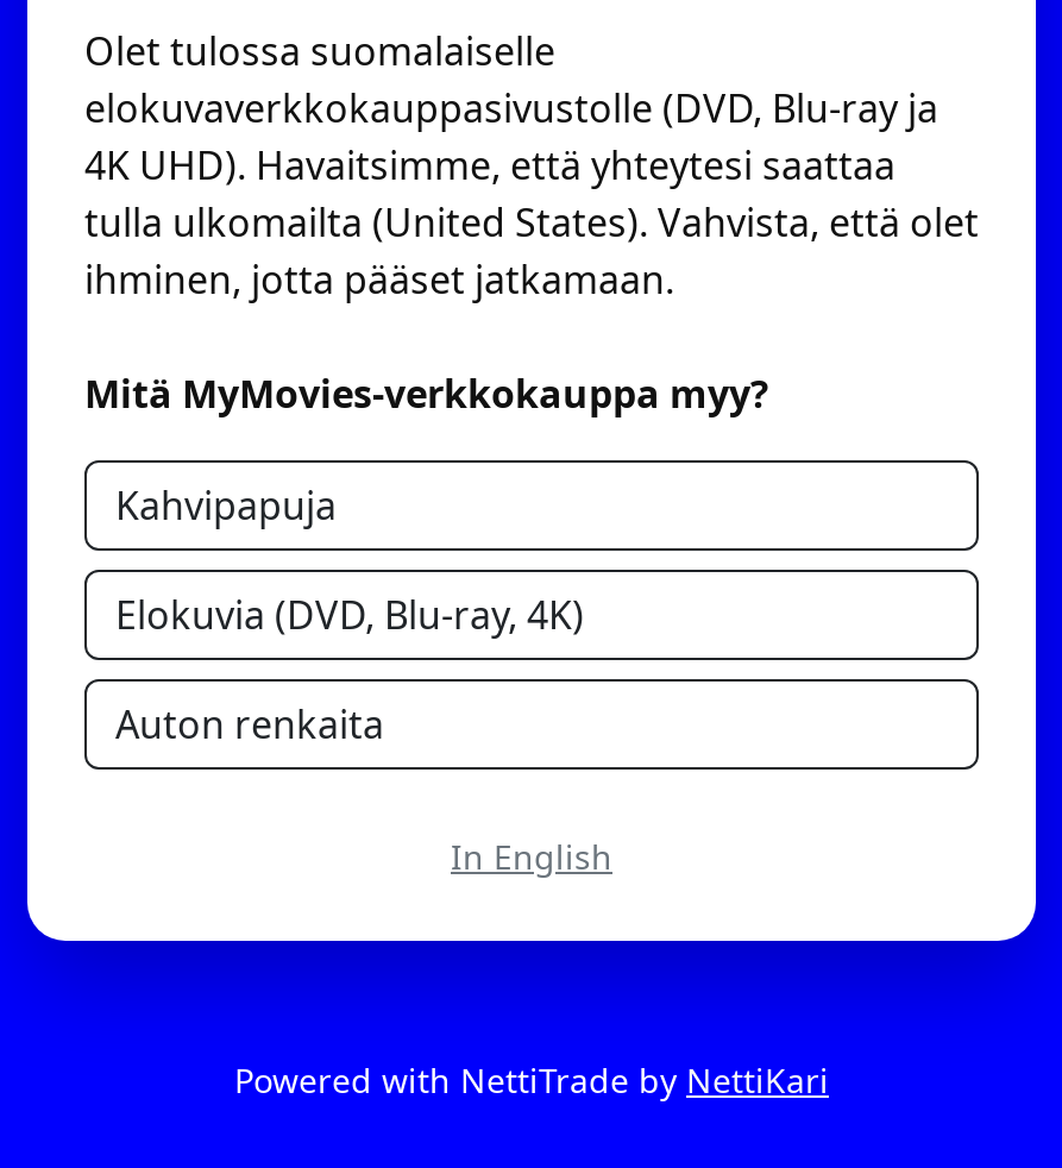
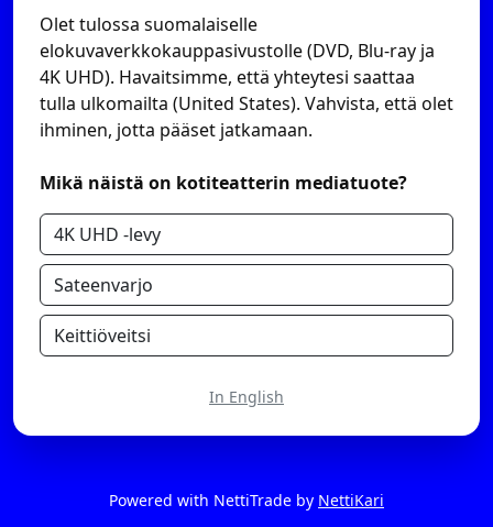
[84,369,769,421] Mitä MyMovies-verkkokauppa myy? -> [40,171,407,195] Mikä näistä on kotiteatterin mediatuote?
[115,481,337,533] Kahvipapuja -> [54,222,161,246] 4K UHD -levy
[115,590,584,642] Elokuvia (DVD, Blu-ray, 4K) -> [54,273,153,297] Sateenvarjo
[115,699,384,752] Auton renkaita -> [54,323,151,348] Keittiöveitsi

